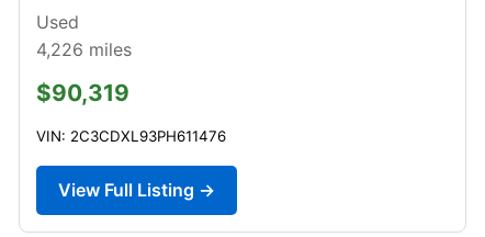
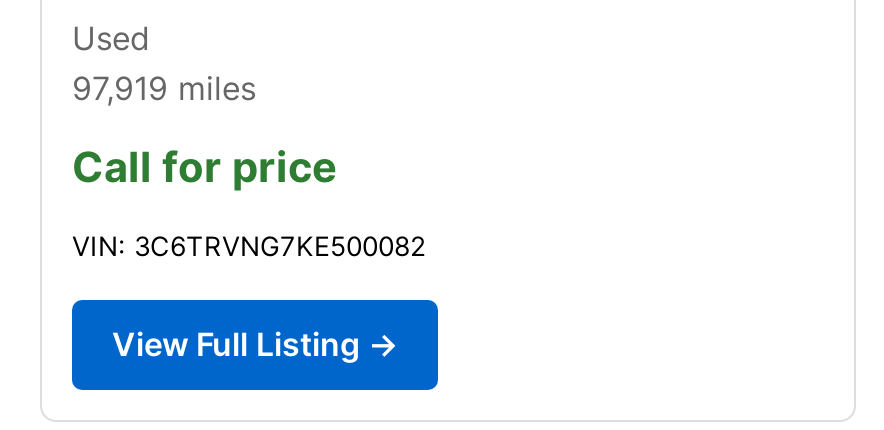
[36,38,132,60] 4,226 miles -> [72,68,256,108] 97,919 miles
[36,79,129,106] $90,319 -> [72,142,336,192] Call for price
[36,127,226,145] VIN: 2C3CDXL93PH611476 -> [72,230,426,262] VIN: 3C6TRVNG7KE500082

